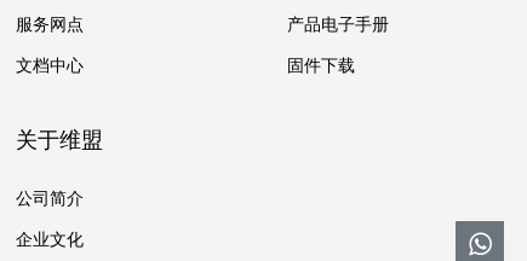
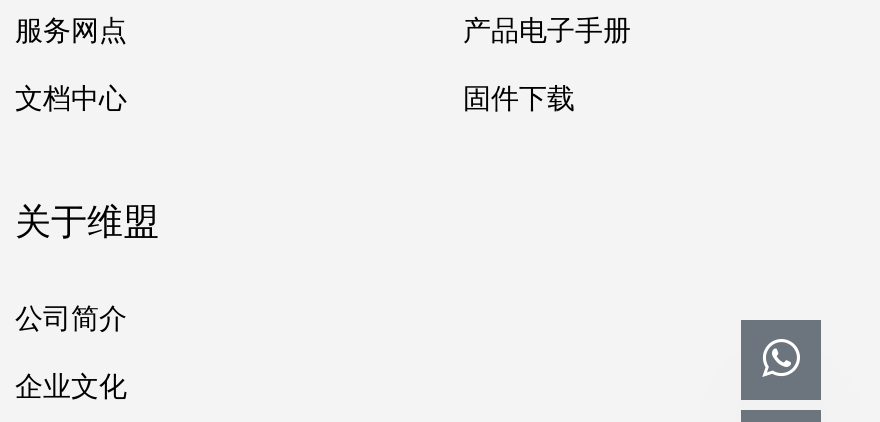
[454,199,505,255] [image] -> [739,318,823,412] [image]

